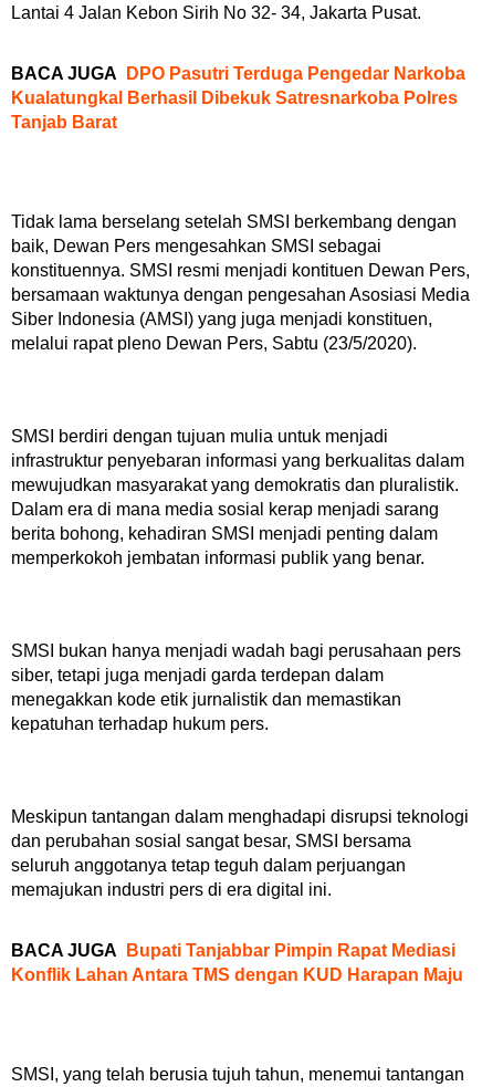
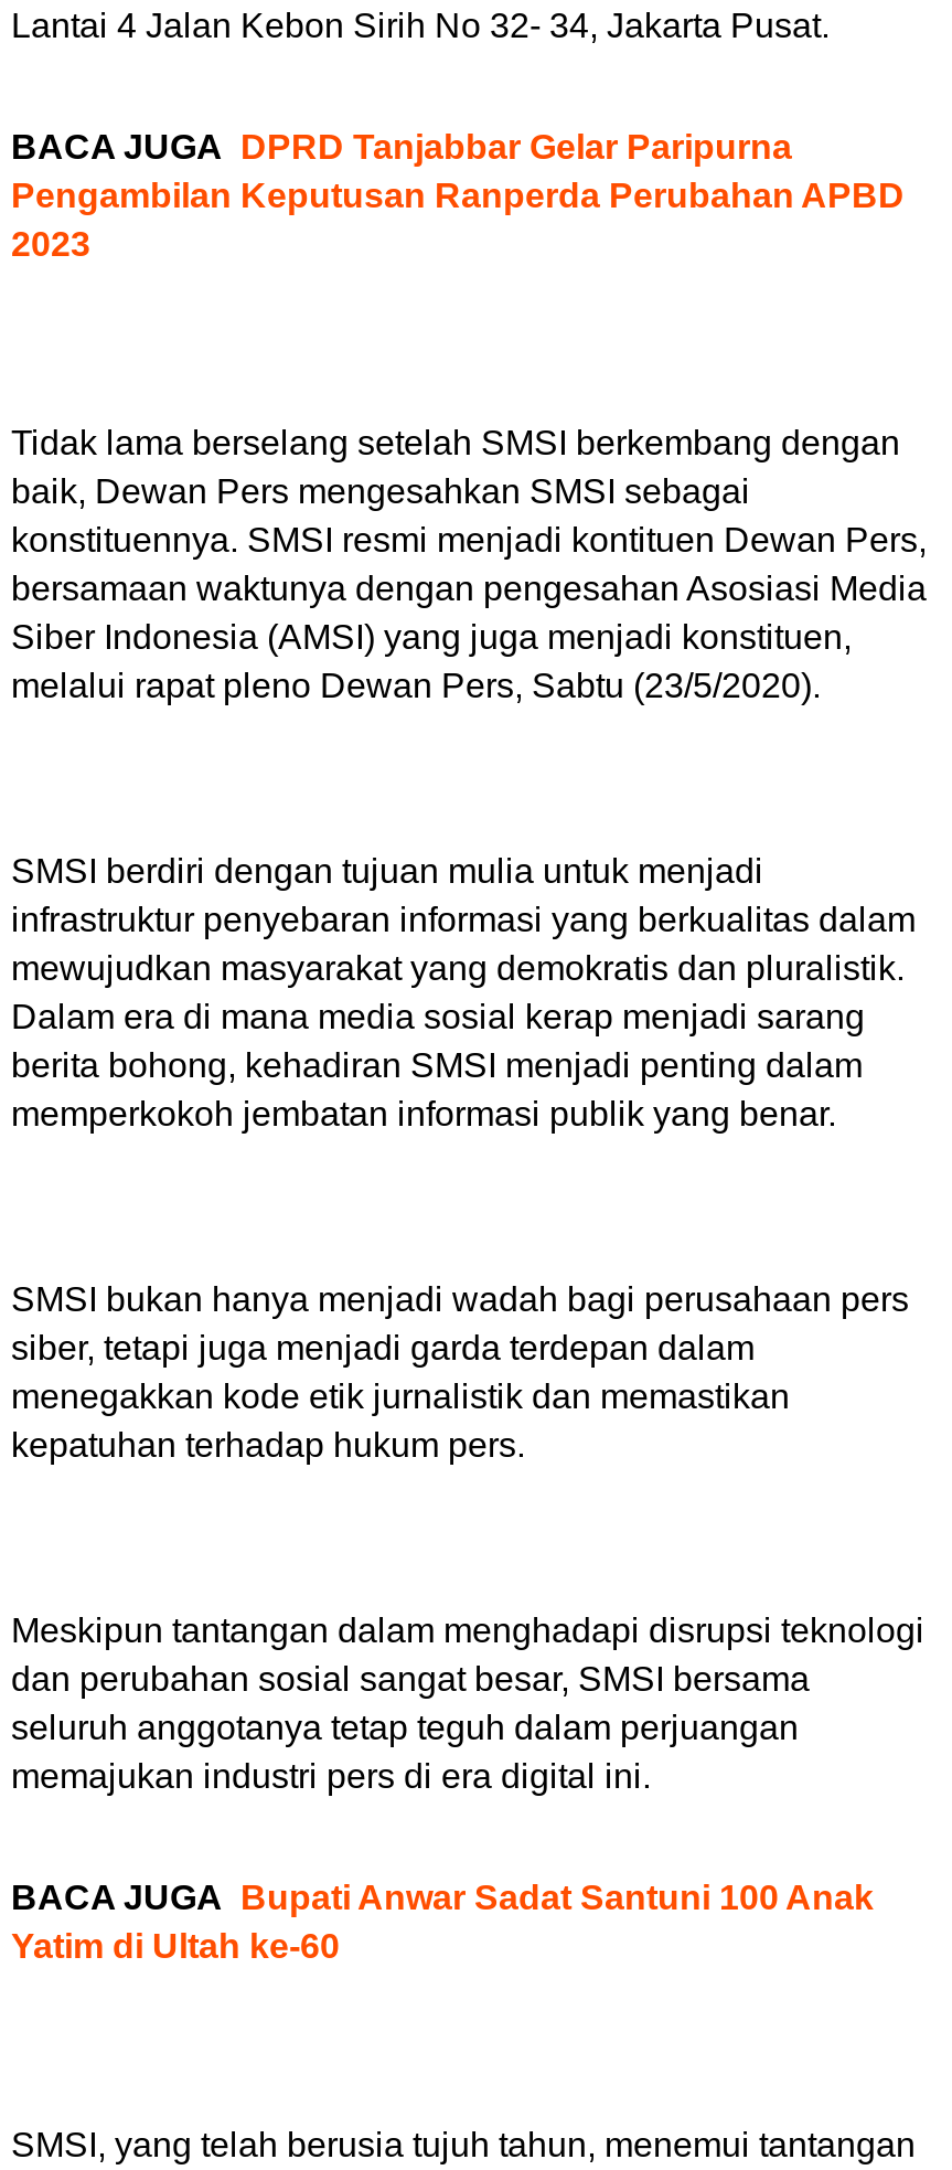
[11,64,465,132] BACA JUGA DPO Pasutri Terduga Pengedar Narkoba | Kualatungkal Berhasil Dibekuk Satresnarkoba Polres | Tanjab Barat -> [11,128,905,263] BACA JUGA DPRD Tanjabbar Gelar Paripurna | Pengambilan Keputusan Ranperda Perubahan APBD | 2023
[11,941,463,984] BACA JUGA Bupati Tanjabbar Pimpin Rapat Mediasi | Konflik Lahan Antara TMS dengan KUD Harapan Maju -> [11,1879,874,1965] BACA JUGA Bupati Anwar Sadat Santuni 100 Anak | Yatim di Ultah ke-60

